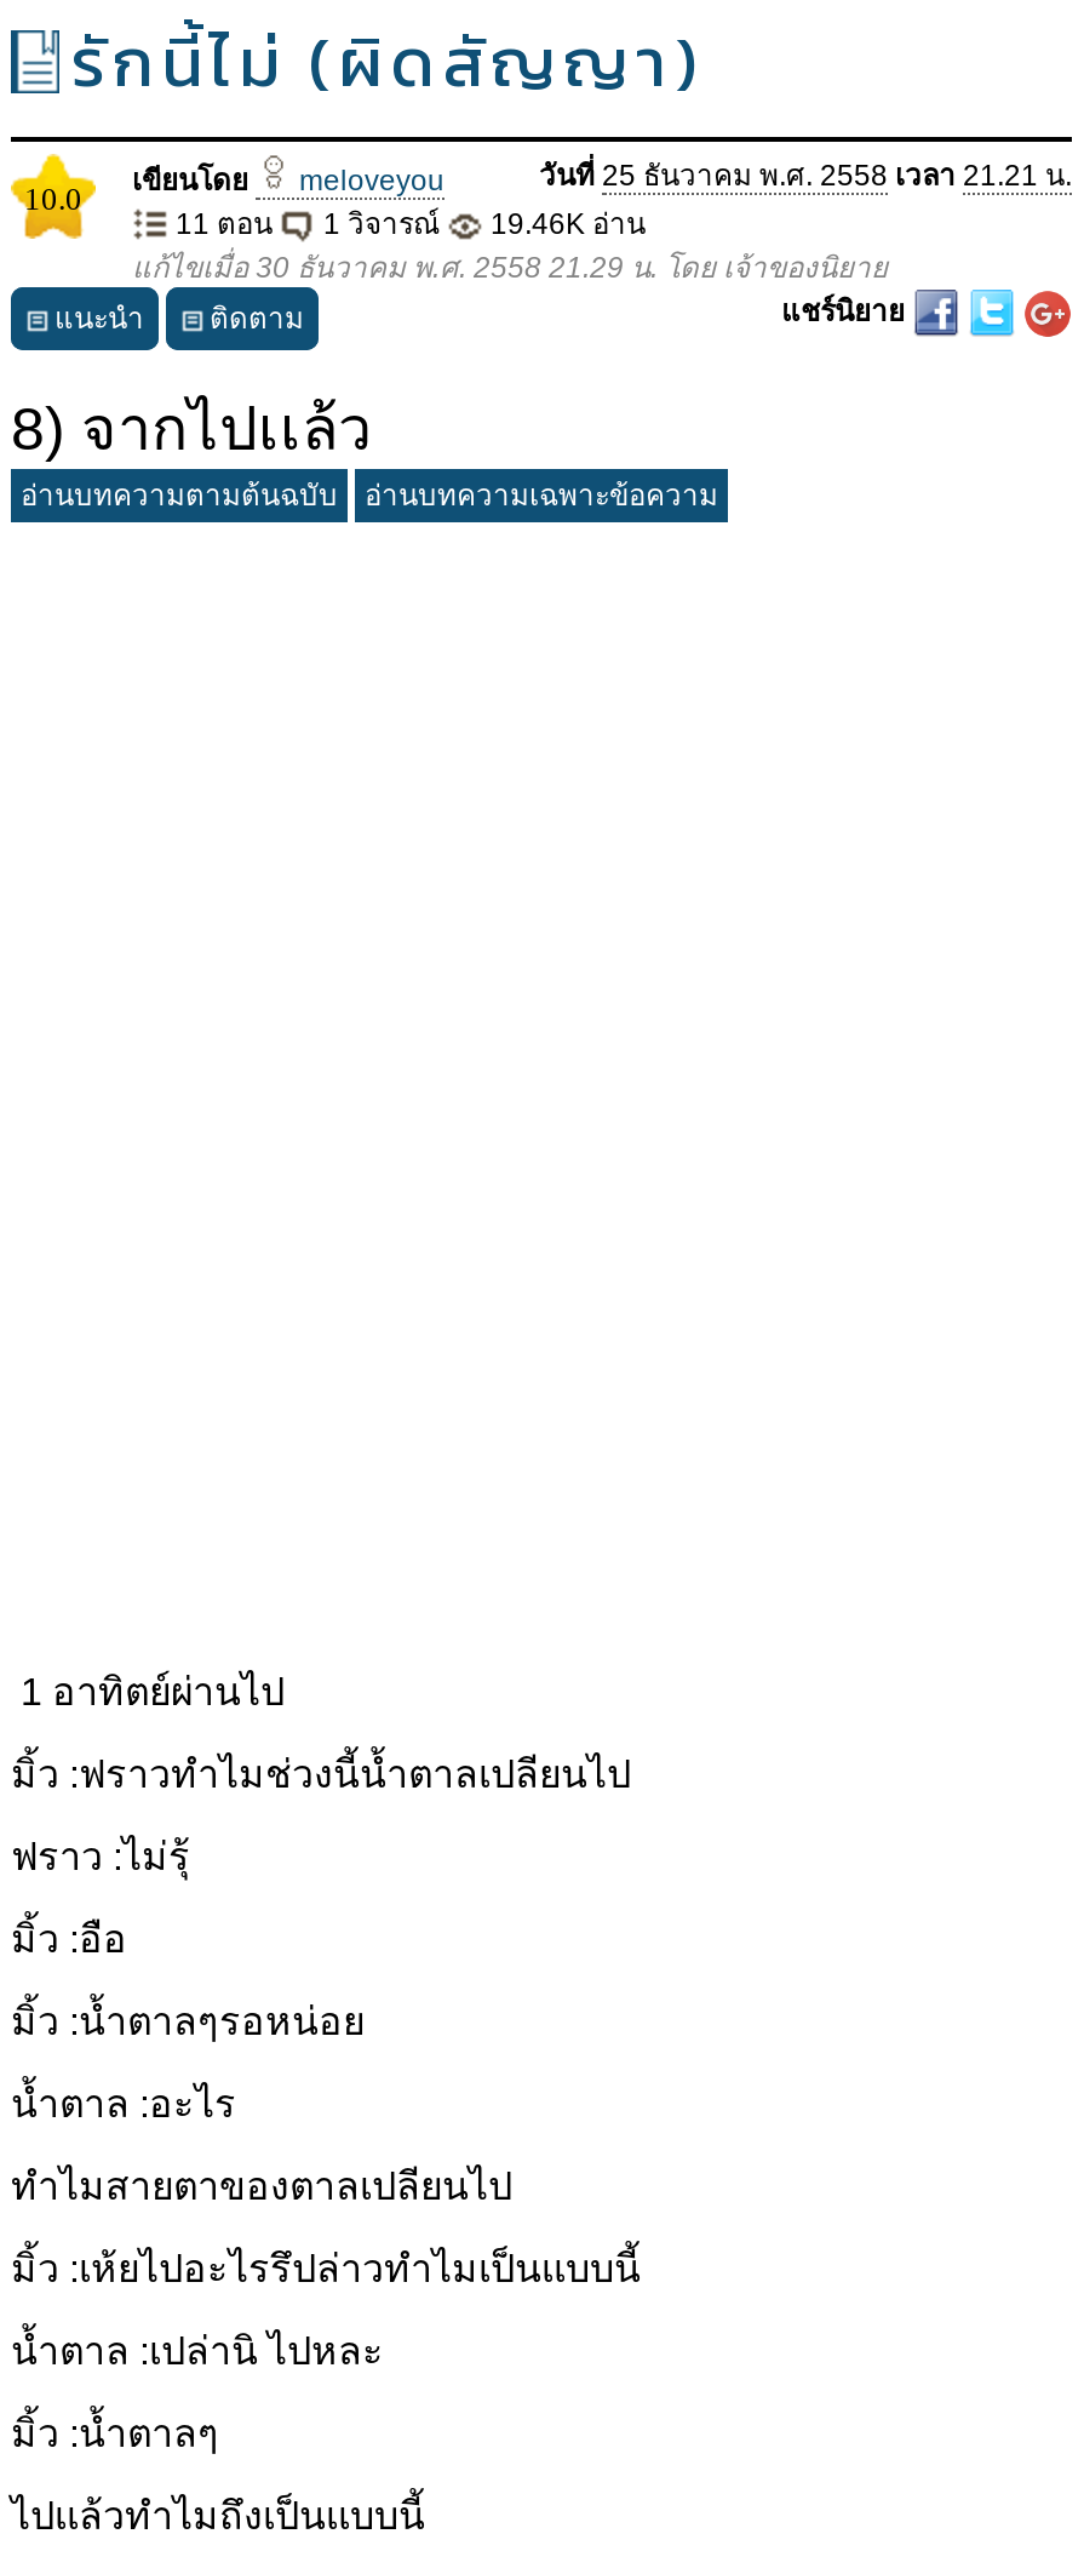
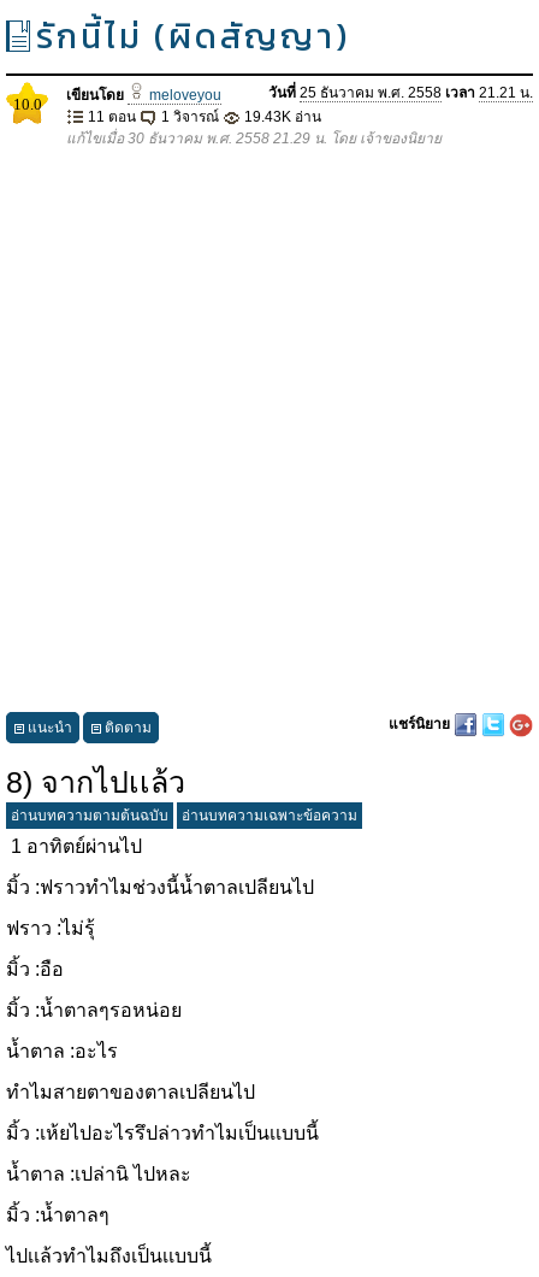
[168,207,646,241] 11 ตอน 1 วิจารณ์ 19.46K อ่าน -> [84,108,321,125] 11 ตอน 1 วิจารณ์ 19.43K อ่าน
moved [11,295,905,513] -> [6,716,450,824]: แนะนำ | ติดตาม | แชร์นิยาย | 8) จากไปเเล้ว | อ่านบทความตามต้นฉบับ | อ่านบทความเฉพาะข้อความ

